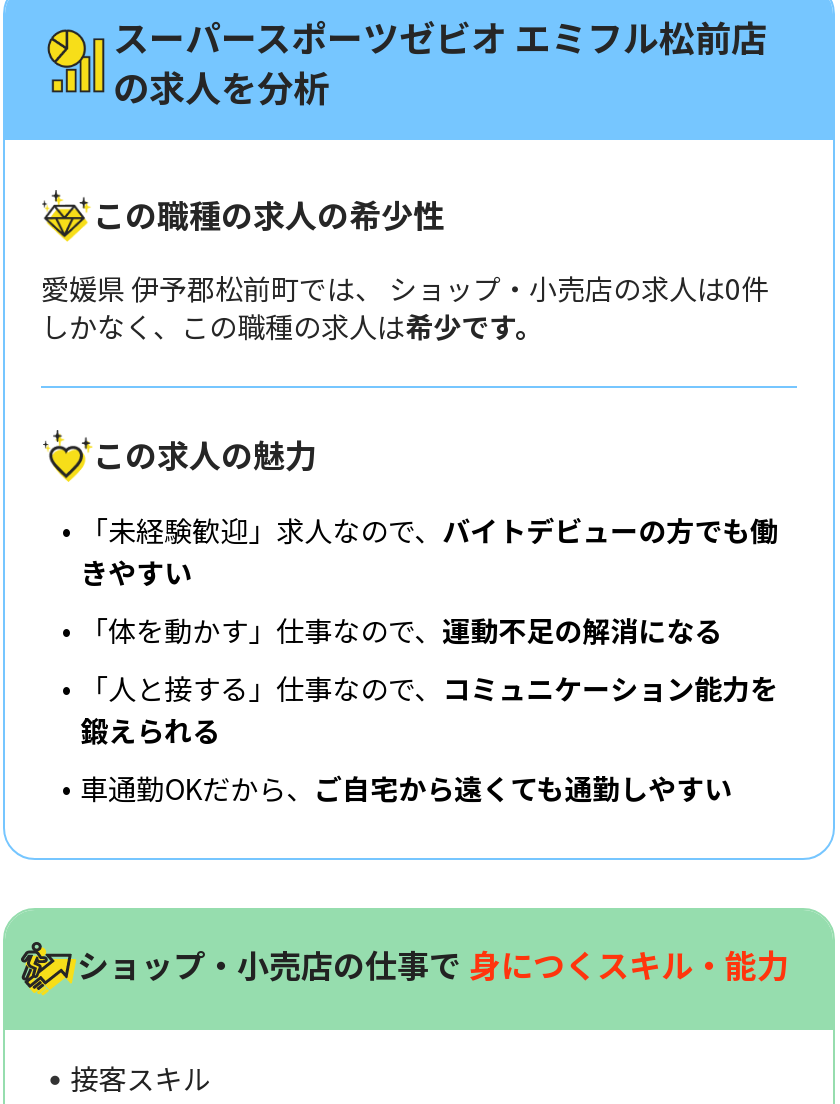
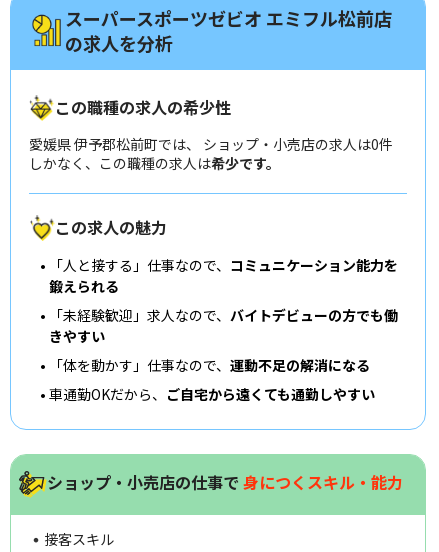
moved [80,509,778,649] -> [49,304,398,374]: 「未経験歓迎」求人なので、バイトデビューの方でも働 | きやすい | 「体を動かす」仕事なので、運動不足の解消になる
moved [80,667,778,749] -> [49,254,398,295]: 「人と接する」仕事なので、コミュニケーション能力を | 鍛えられる

